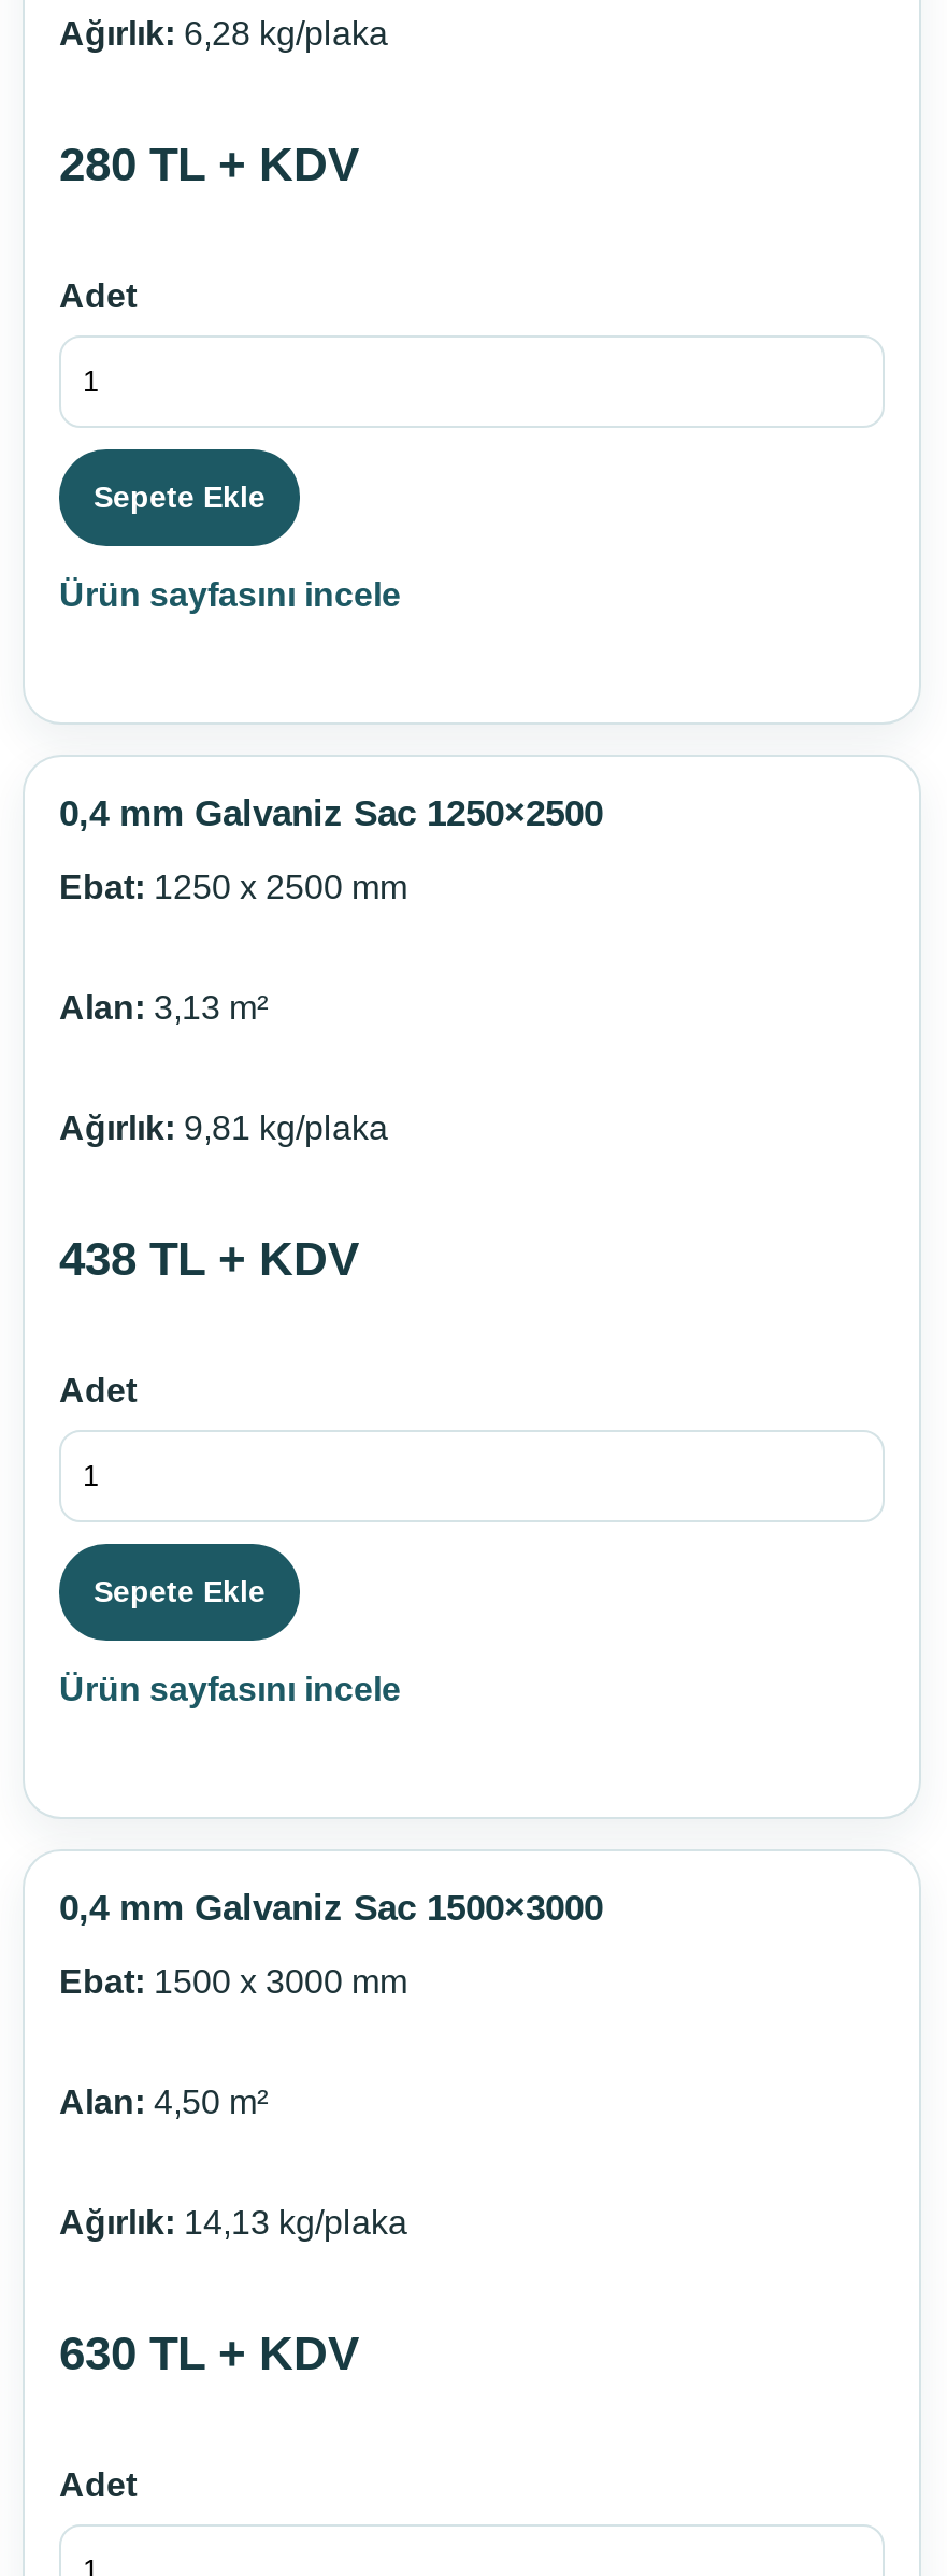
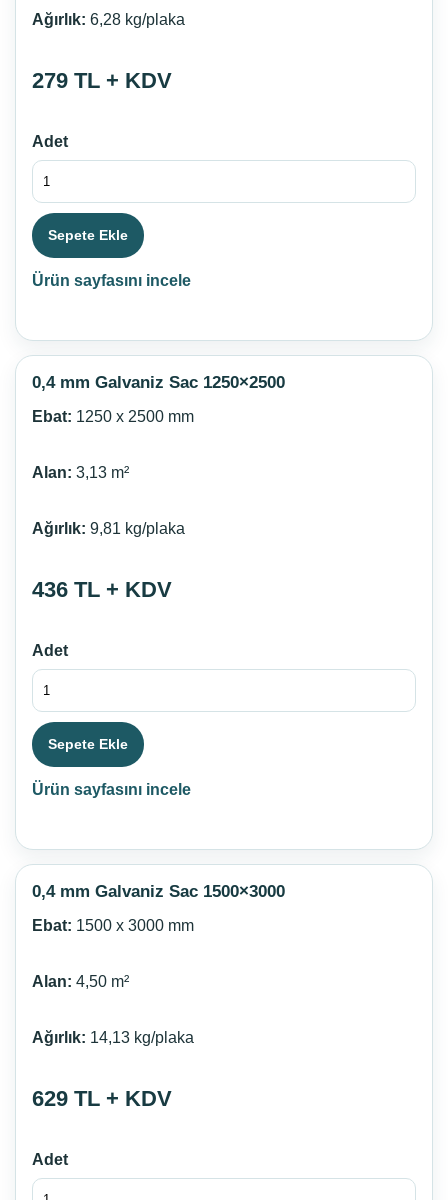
[59,137,360,191] 280 TL + KDV -> [32,68,172,93] 279 TL + KDV
[59,1231,360,1285] 438 TL + KDV -> [32,577,172,602] 436 TL + KDV
[59,2326,360,2380] 630 TL + KDV -> [32,1086,172,1111] 629 TL + KDV

